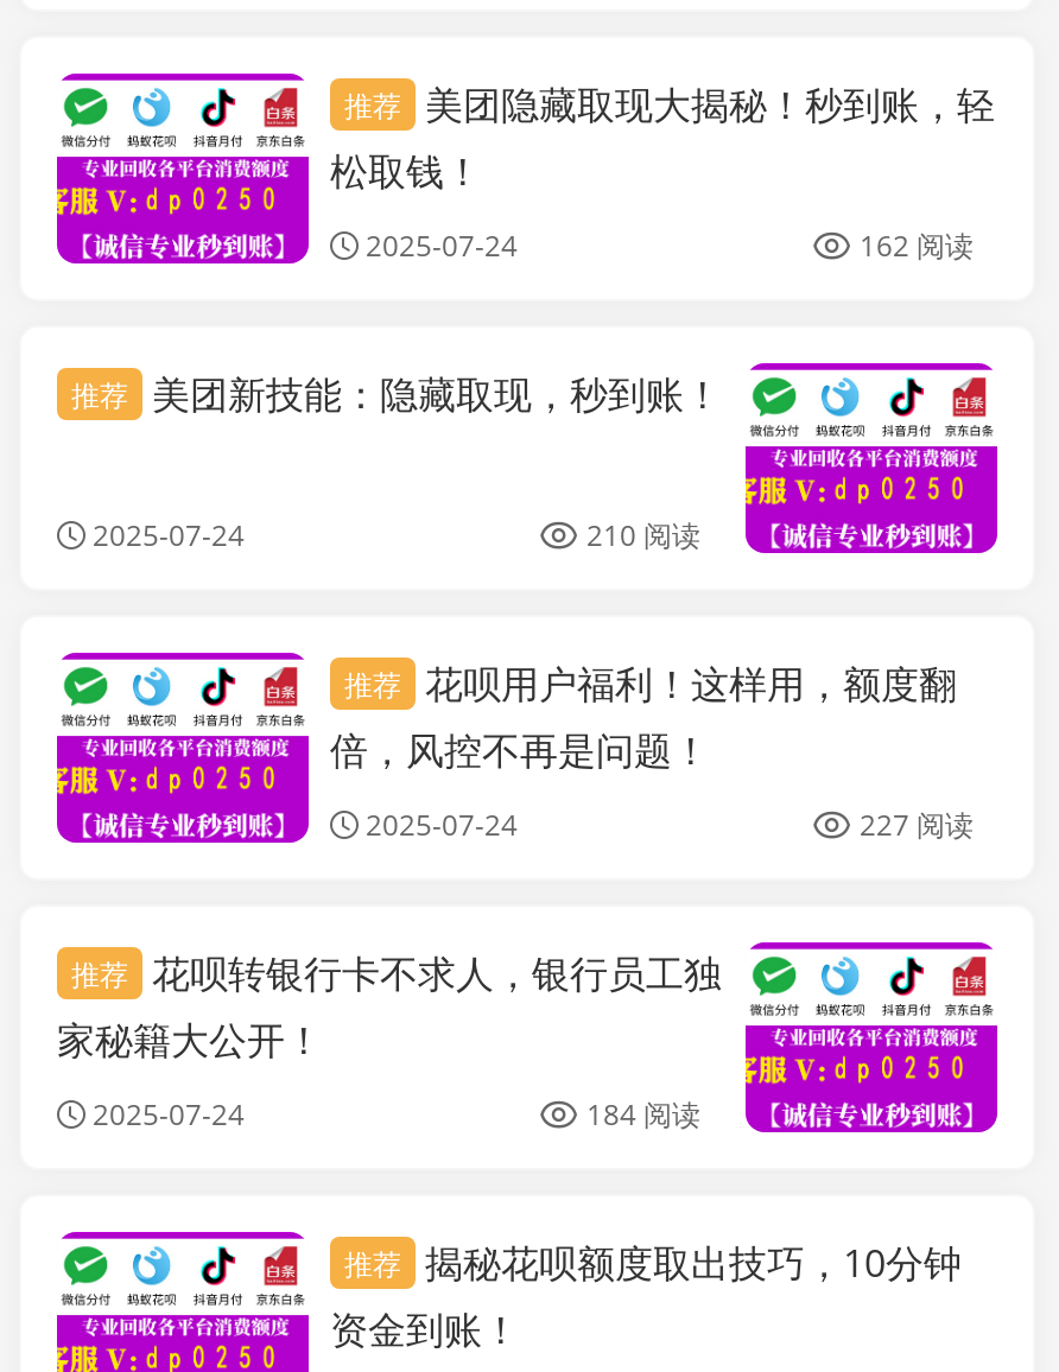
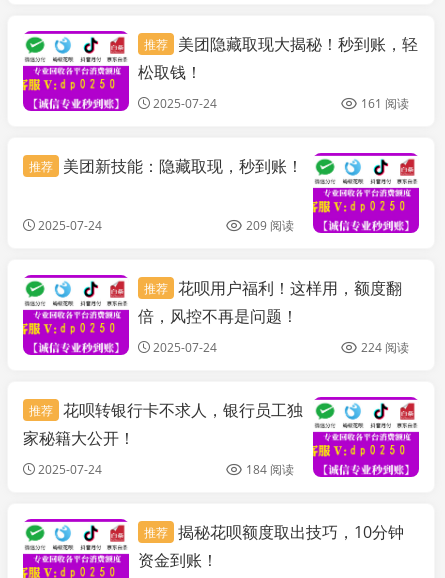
[860,225,974,265] 162 阅读 -> [361,95,409,112] 161 阅读
[586,514,700,555] 210 阅读 -> [246,217,294,234] 209 阅读
[860,804,974,844] 227 阅读 -> [361,339,409,356] 224 阅读

